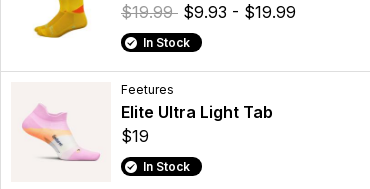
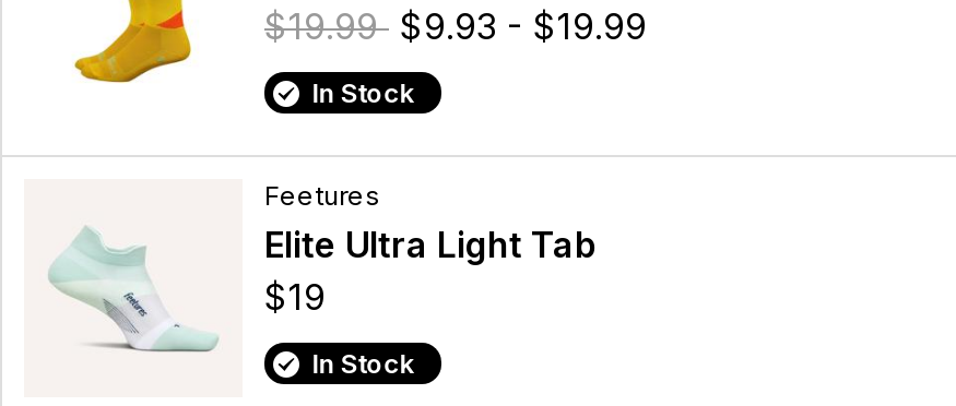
[23,105,99,160] [image] -> [50,229,216,349] [image]

